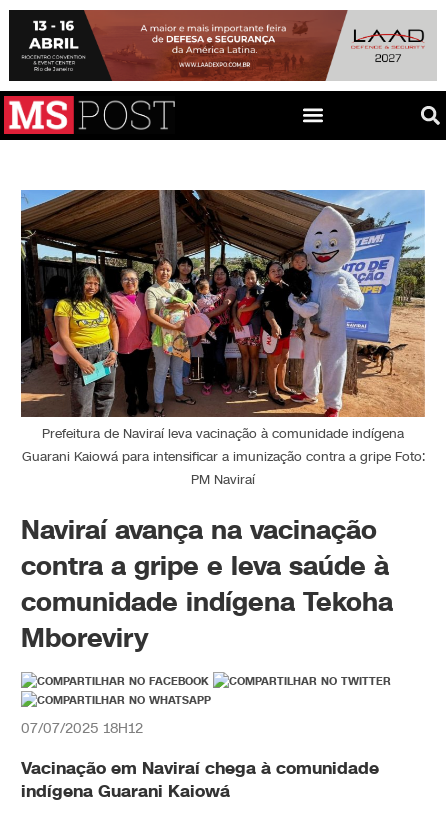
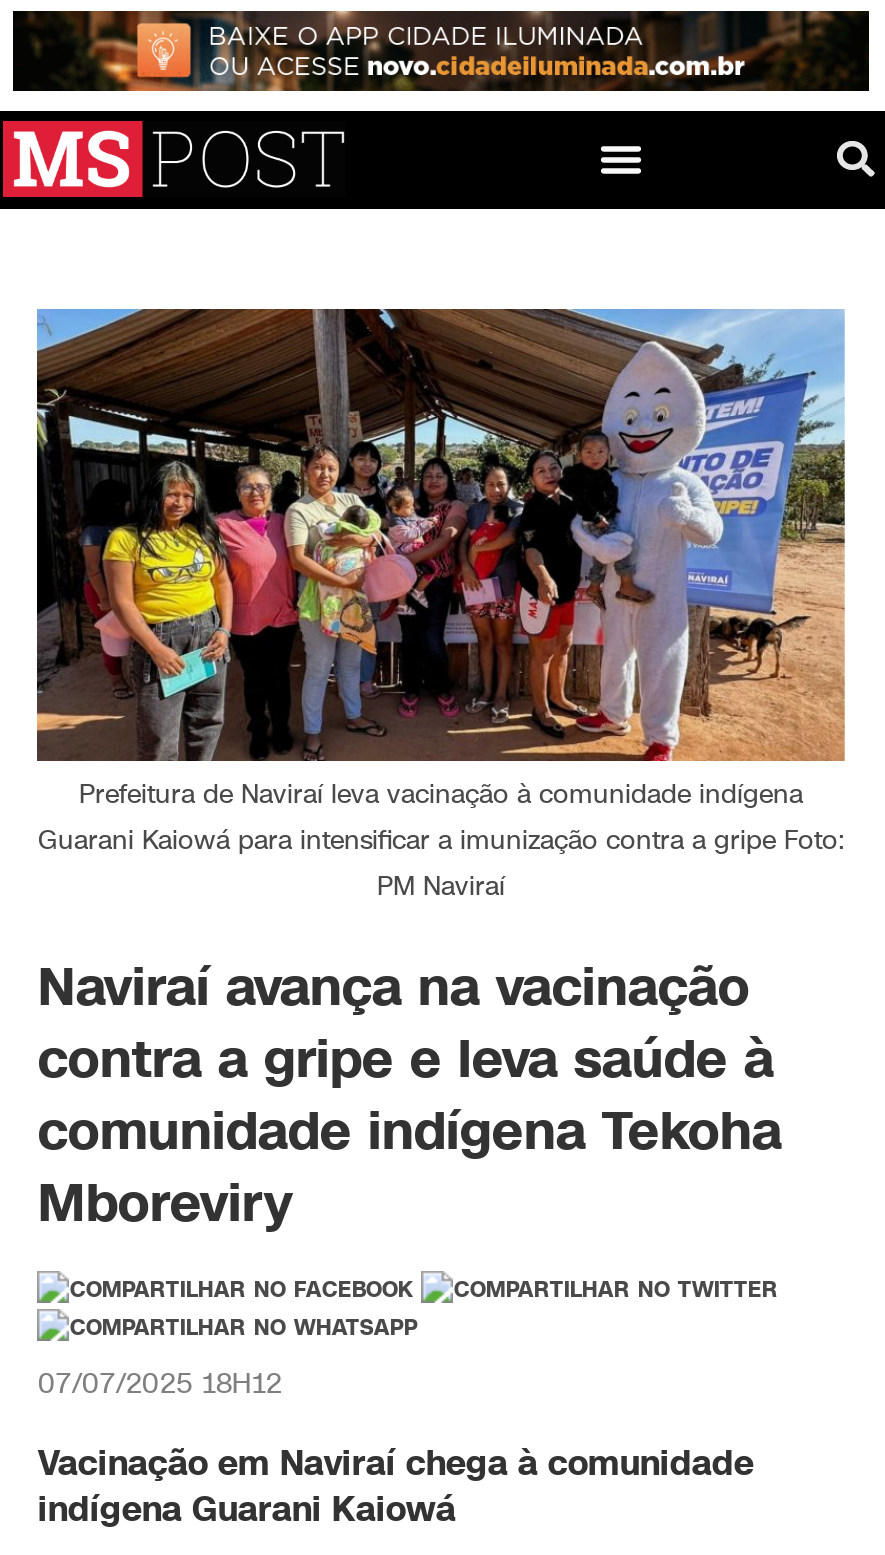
[21,9,437,82] [image] -> [65,9,871,93] [image]

